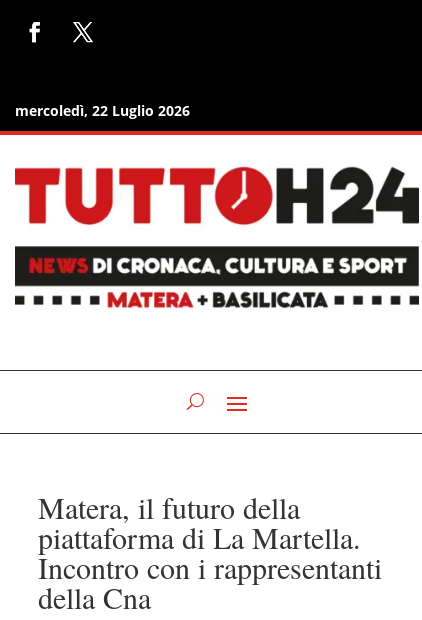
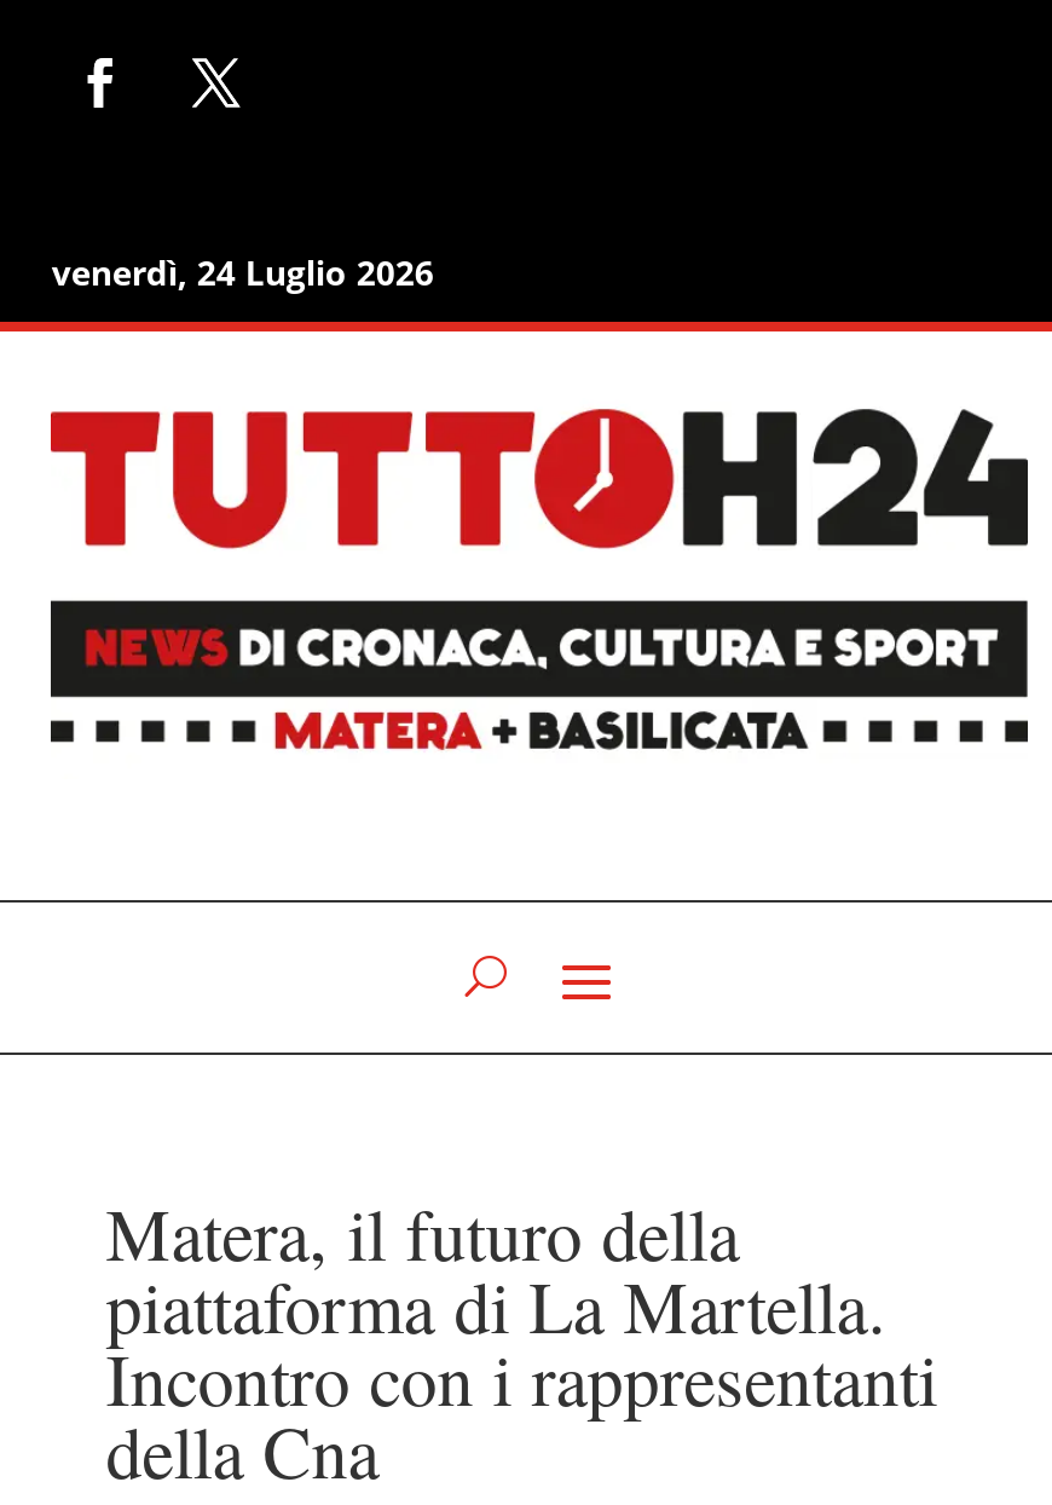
[15,101,190,120] mercoledì, 22 Luglio 2026 -> [52,249,434,295] venerdì, 24 Luglio 2026

